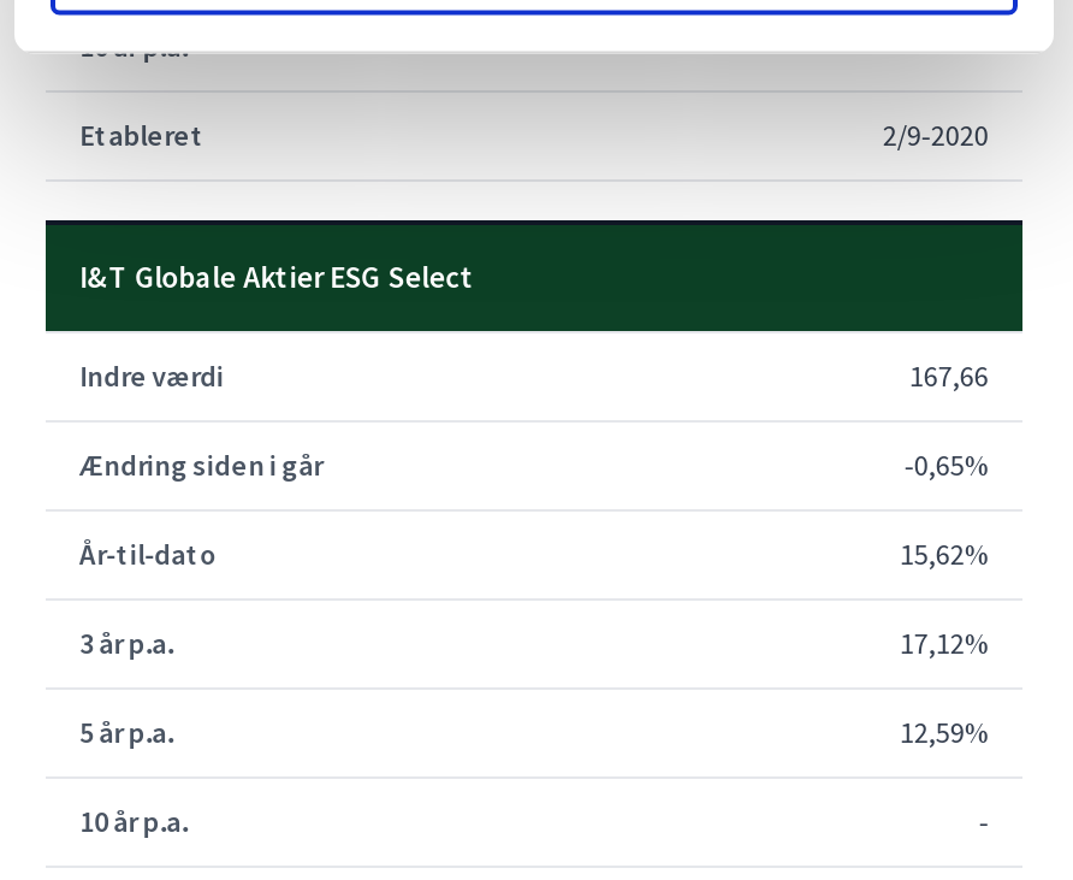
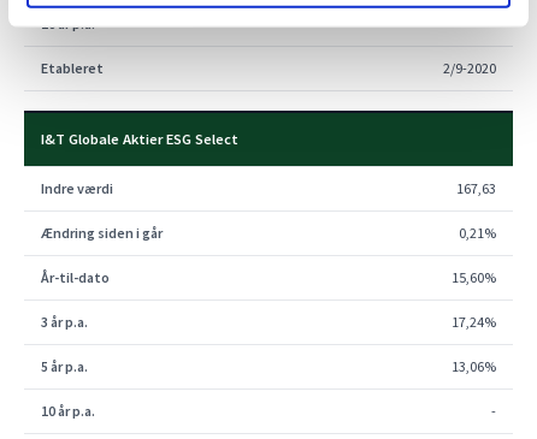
[909,359,989,395] 167,66 -> [456,180,496,198] 167,63
[904,448,989,484] -0,65% -> [459,224,496,242] 0,21%
[900,537,989,573] 15,62% -> [451,269,496,287] 15,60%
[900,626,989,662] 17,12% -> [451,313,496,331] 17,24%
[900,715,989,751] 12,59% -> [451,358,496,376] 13,06%

